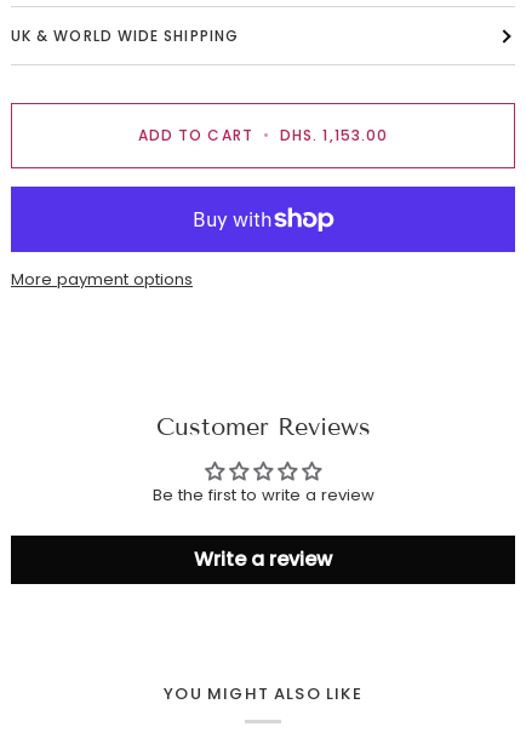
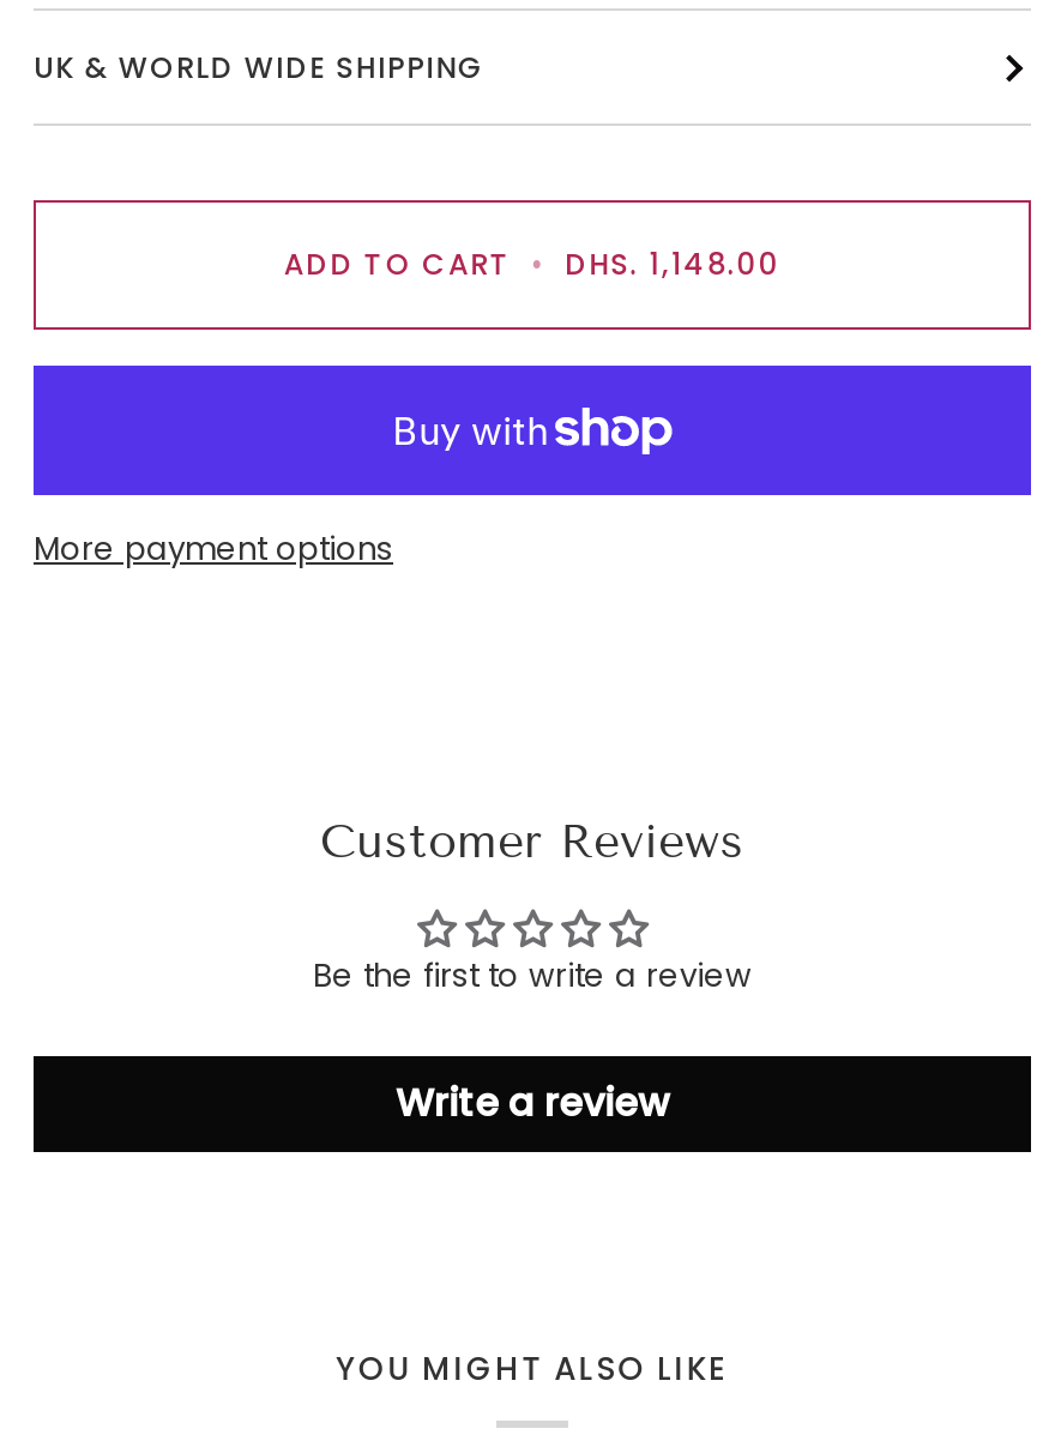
[138,125,388,145] ADD TO CART • DHS. 1,153.00 -> [284,243,781,284] ADD TO CART • DHS. 1,148.00

